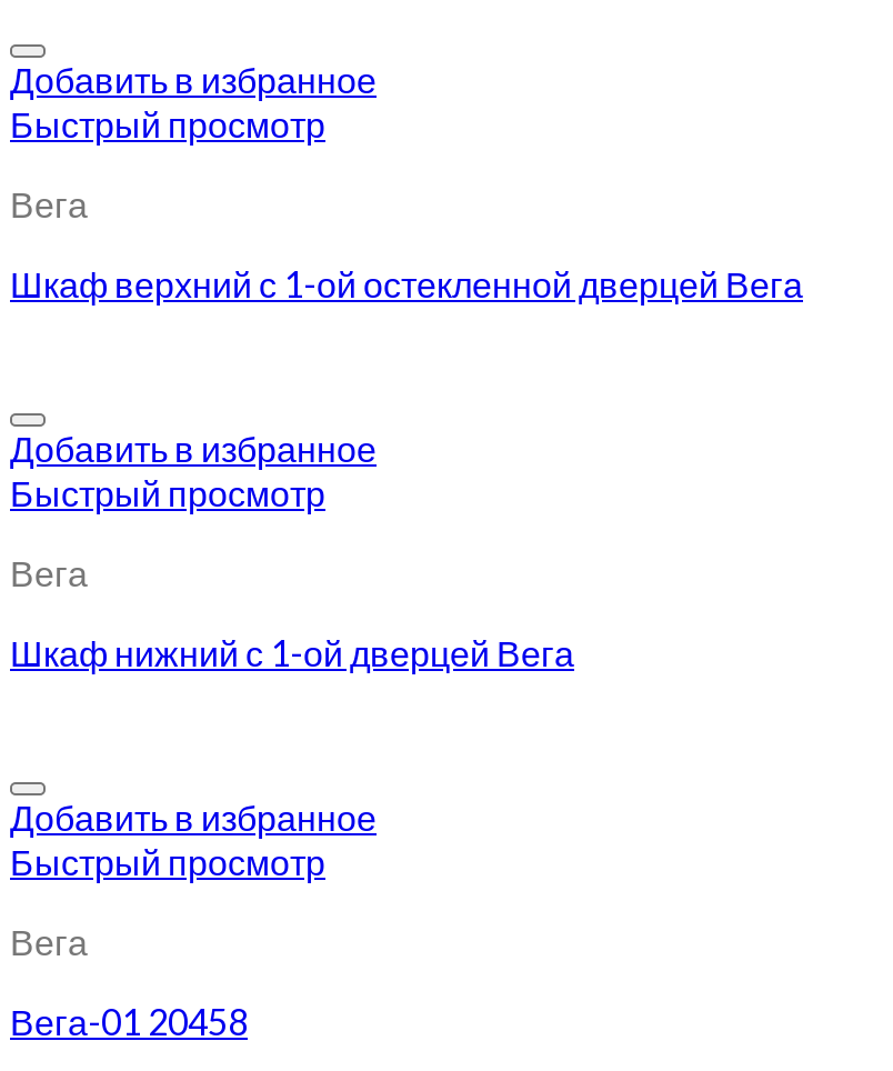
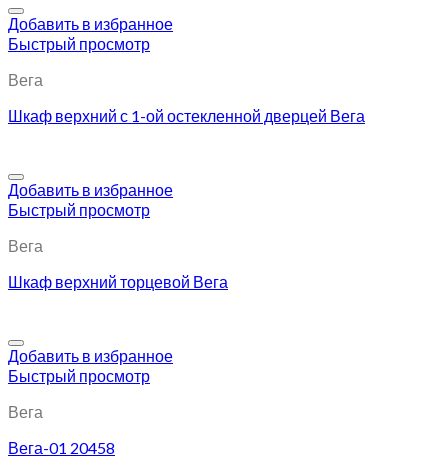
[10,632,574,674] Шкаф нижний с 1-ой дверцей Вега -> [8,272,228,291] Шкаф верхний торцевой Вега

